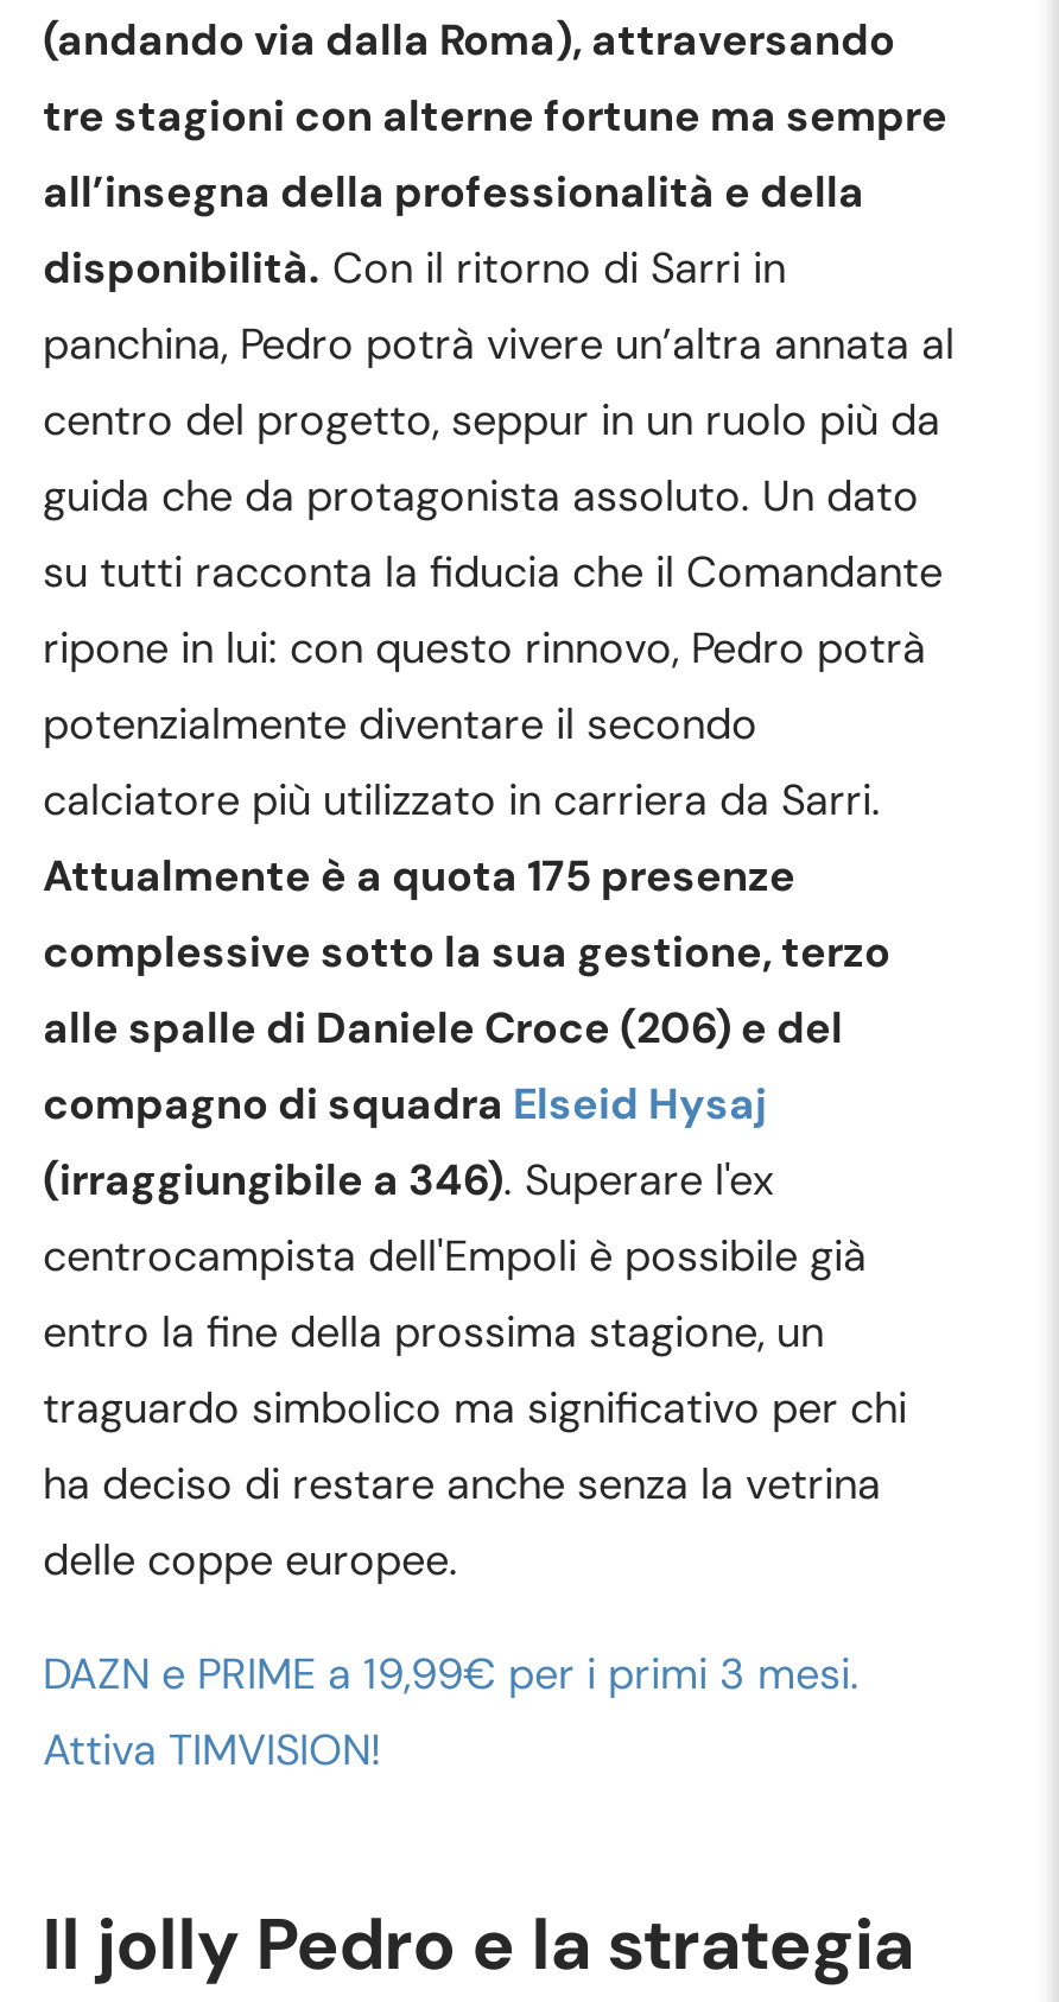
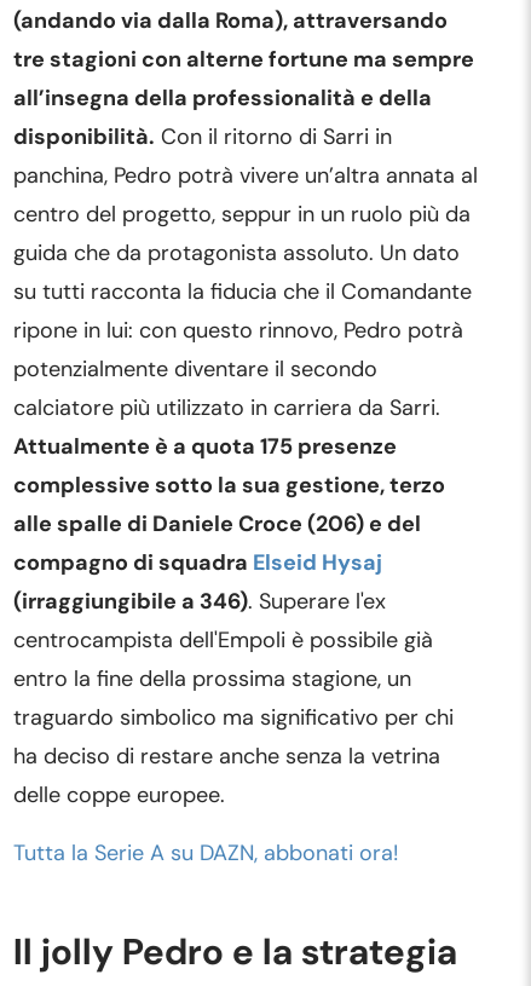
[43,1646,860,1779] DAZN e PRIME a 19,99€ per i primi 3 mesi. | Attiva TIMVISION! -> [13,838,398,867] Tutta la Serie A su DAZN, abbonati ora!

